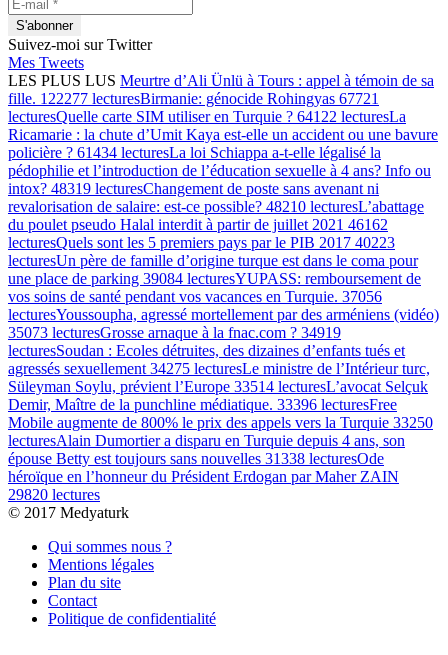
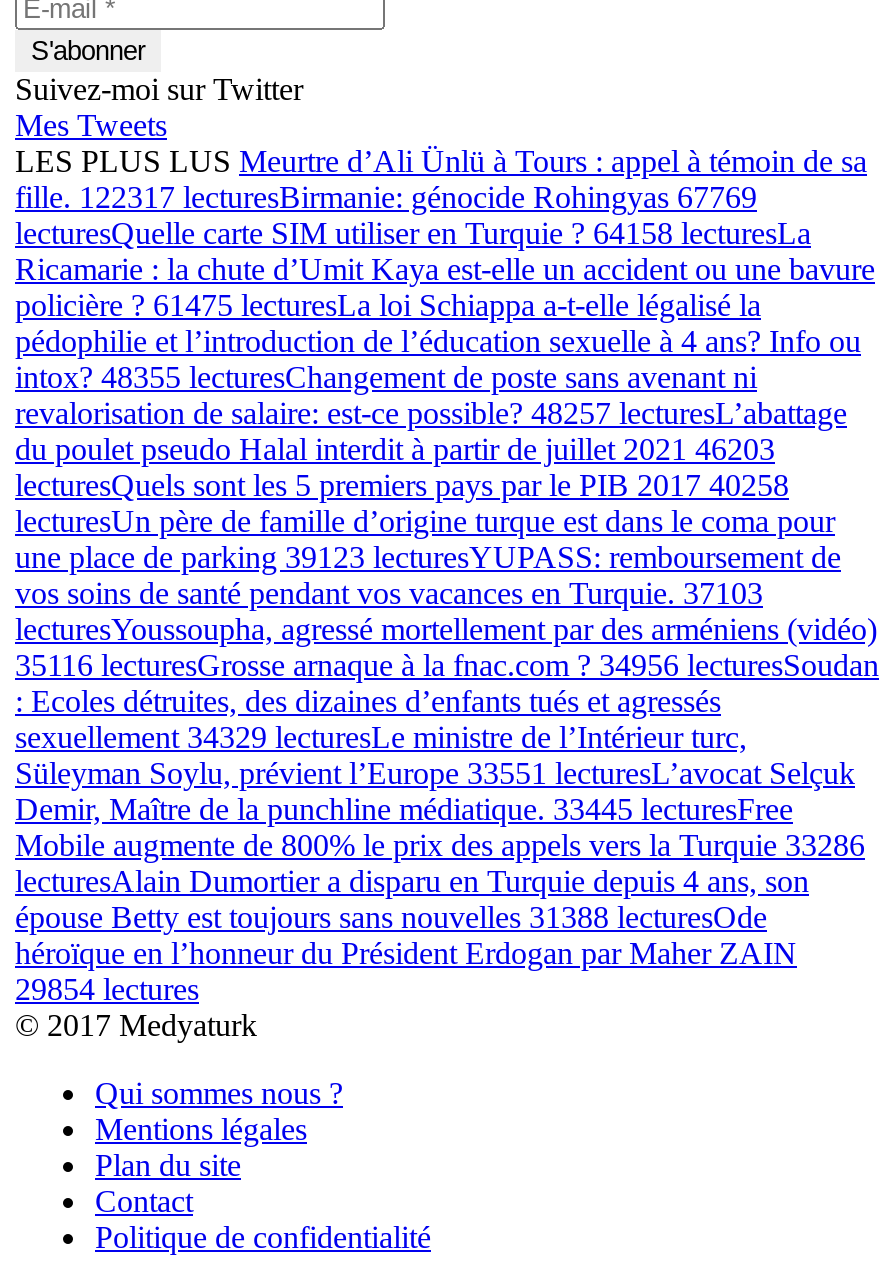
[8,90,379,107] fille. 122277 lecturesBirmanie: génocide Rohingyas 67721 -> [15,181,757,215] fille. 122317 lecturesBirmanie: génocide Rohingyas 67769
[8,108,406,125] lecturesQuelle carte SIM utiliser en Turquie ? 64122 lecturesLa -> [15,217,811,251] lecturesQuelle carte SIM utiliser en Turquie ? 64158 lecturesLa
[8,144,381,161] policière ? 61434 lecturesLa loi Schiappa a-t-elle légalisé la -> [15,289,761,323] policière ? 61475 lecturesLa loi Schiappa a-t-elle légalisé la
[8,180,379,197] intox? 48319 lecturesChangement de poste sans avenant ni -> [15,361,757,395] intox? 48355 lecturesChangement de poste sans avenant ni
[8,198,424,215] revalorisation de salaire: est-ce possible? 48210 lecturesL’abattage -> [15,397,847,431] revalorisation de salaire: est-ce possible? 48257 lecturesL’abattage
[8,216,388,233] du poulet pseudo Halal interdit à partir de juillet 2021 46162 -> [15,433,775,467] du poulet pseudo Halal interdit à partir de juillet 2021 46203
[8,234,395,251] lecturesQuels sont les 5 premiers pays par le PIB 2017 40223 -> [15,469,789,503] lecturesQuels sont les 5 premiers pays par le PIB 2017 40258
[8,270,421,287] une place de parking 39084 lecturesYUPASS: remboursement de -> [15,541,841,575] une place de parking 39123 lecturesYUPASS: remboursement de
[8,288,382,305] vos soins de santé pendant vos vacances en Turquie. 37056 -> [15,577,763,611] vos soins de santé pendant vos vacances en Turquie. 37103
[8,324,433,431] 35073 lecturesGrosse arnaque à la fnac.com ? 34919 | lecturesSoudan : Ecoles détruites, des dizaines d’enfants tués et | agressés sexuellement 34275 lecturesLe ministre de l’Intérieur turc, | Süleyman Soylu, prévient l’Europe 33514 lecturesL’avocat Selçuk | Demir, Maître de la punchline médiatique. 33396 lecturesFree | Mobile augmente de 800% le prix des appels vers la Turquie 33250 -> [15,649,879,863] 35116 lecturesGrosse arnaque à la fnac.com ? 34956 lecturesSoudan | : Ecoles détruites, des dizaines d’enfants tués et agressés | sexuellement 34329 lecturesLe ministre de l’Intérieur turc, | Süleyman Soylu, prévient l’Europe 33551 lecturesL’avocat Selçuk | Demir, Maître de la punchline médiatique. 33445 lecturesFree | Mobile augmente de 800% le prix des appels vers la Turquie 33286
[8,450,384,467] épouse Betty est toujours sans nouvelles 31338 lecturesOde -> [15,901,767,935] épouse Betty est toujours sans nouvelles 31388 lecturesOde
[8,486,100,503] 29820 lectures -> [15,973,199,1007] 29854 lectures

